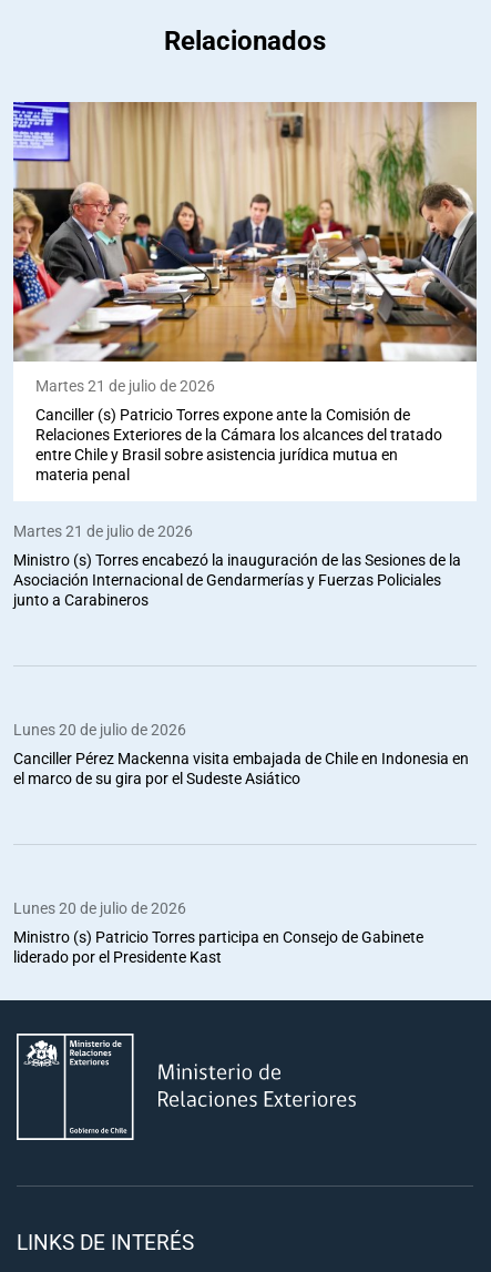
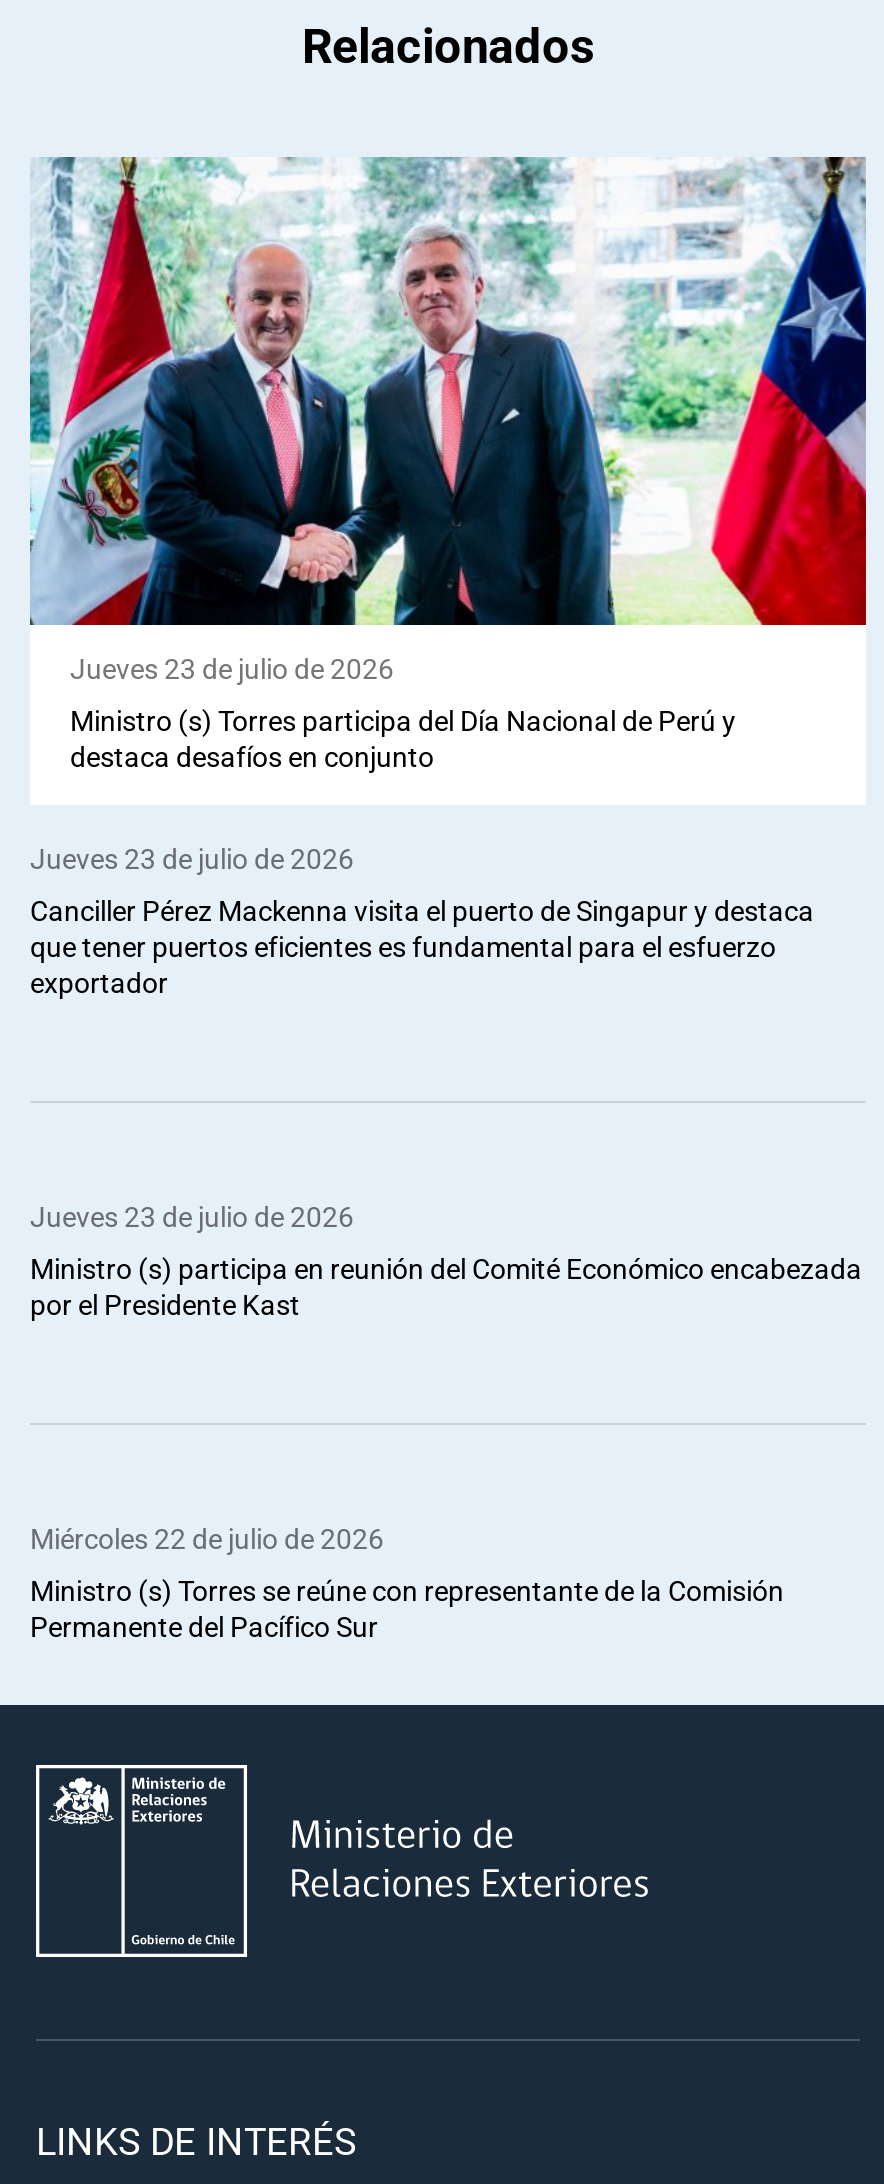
[12,101,478,484] [image] | Martes 21 de julio de 2026 | Canciller (s) Patricio Torres expone ante la Comisión de | Relaciones Exteriores de la Cámara los alcances del tratado | entre Chile y Brasil sobre asistencia jurídica mutua en | materia penal -> [28,155,868,775] [image] | Jueves 23 de julio de 2026 | Ministro (s) Torres participa del Día Nacional de Perú y | destaca desafíos en conjunto
[13,520,461,610] Martes 21 de julio de 2026 | Ministro (s) Torres encabezó la inauguración de las Sesiones de la | Asociación Internacional de Gendarmerías y Fuerzas Policiales | junto a Carabineros -> [30,839,814,1001] Jueves 23 de julio de 2026 | Canciller Pérez Mackenna visita el puerto de Singapur y destaca | que tener puertos eficientes es fundamental para el esfuerzo | exportador
[13,718,469,788] Lunes 20 de julio de 2026 | Canciller Pérez Mackenna visita embajada de Chile en Indonesia en | el marco de su gira por el Sudeste Asiático -> [30,1197,862,1323] Jueves 23 de julio de 2026 | Ministro (s) participa en reunión del Comité Económico encabezada | por el Presidente Kast
[13,897,423,967] Lunes 20 de julio de 2026 | Ministro (s) Patricio Torres participa en Consejo de Gabinete | liderado por el Presidente Kast -> [30,1519,784,1645] Miércoles 22 de julio de 2026 | Ministro (s) Torres se reúne con representante de la Comisión | Permanente del Pacífico Sur

